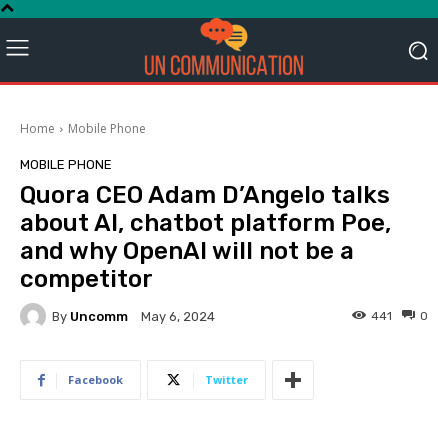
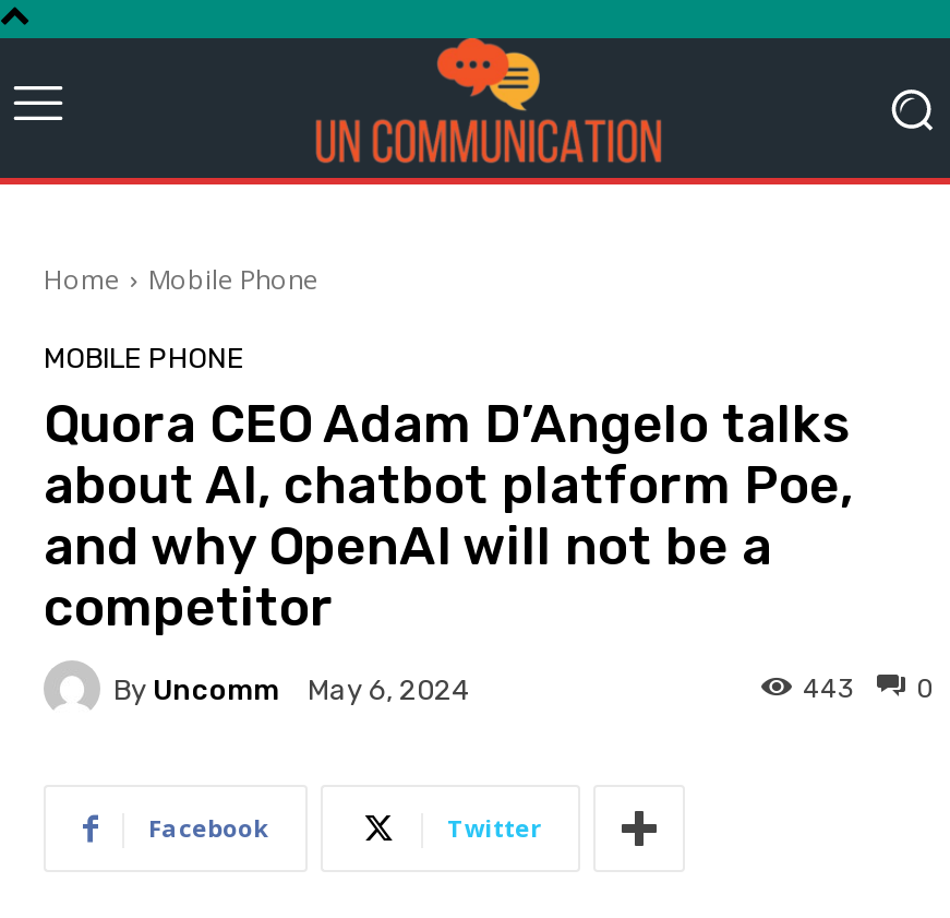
[371,309,428,323] 441 0 -> [803,673,934,704] 443 0

